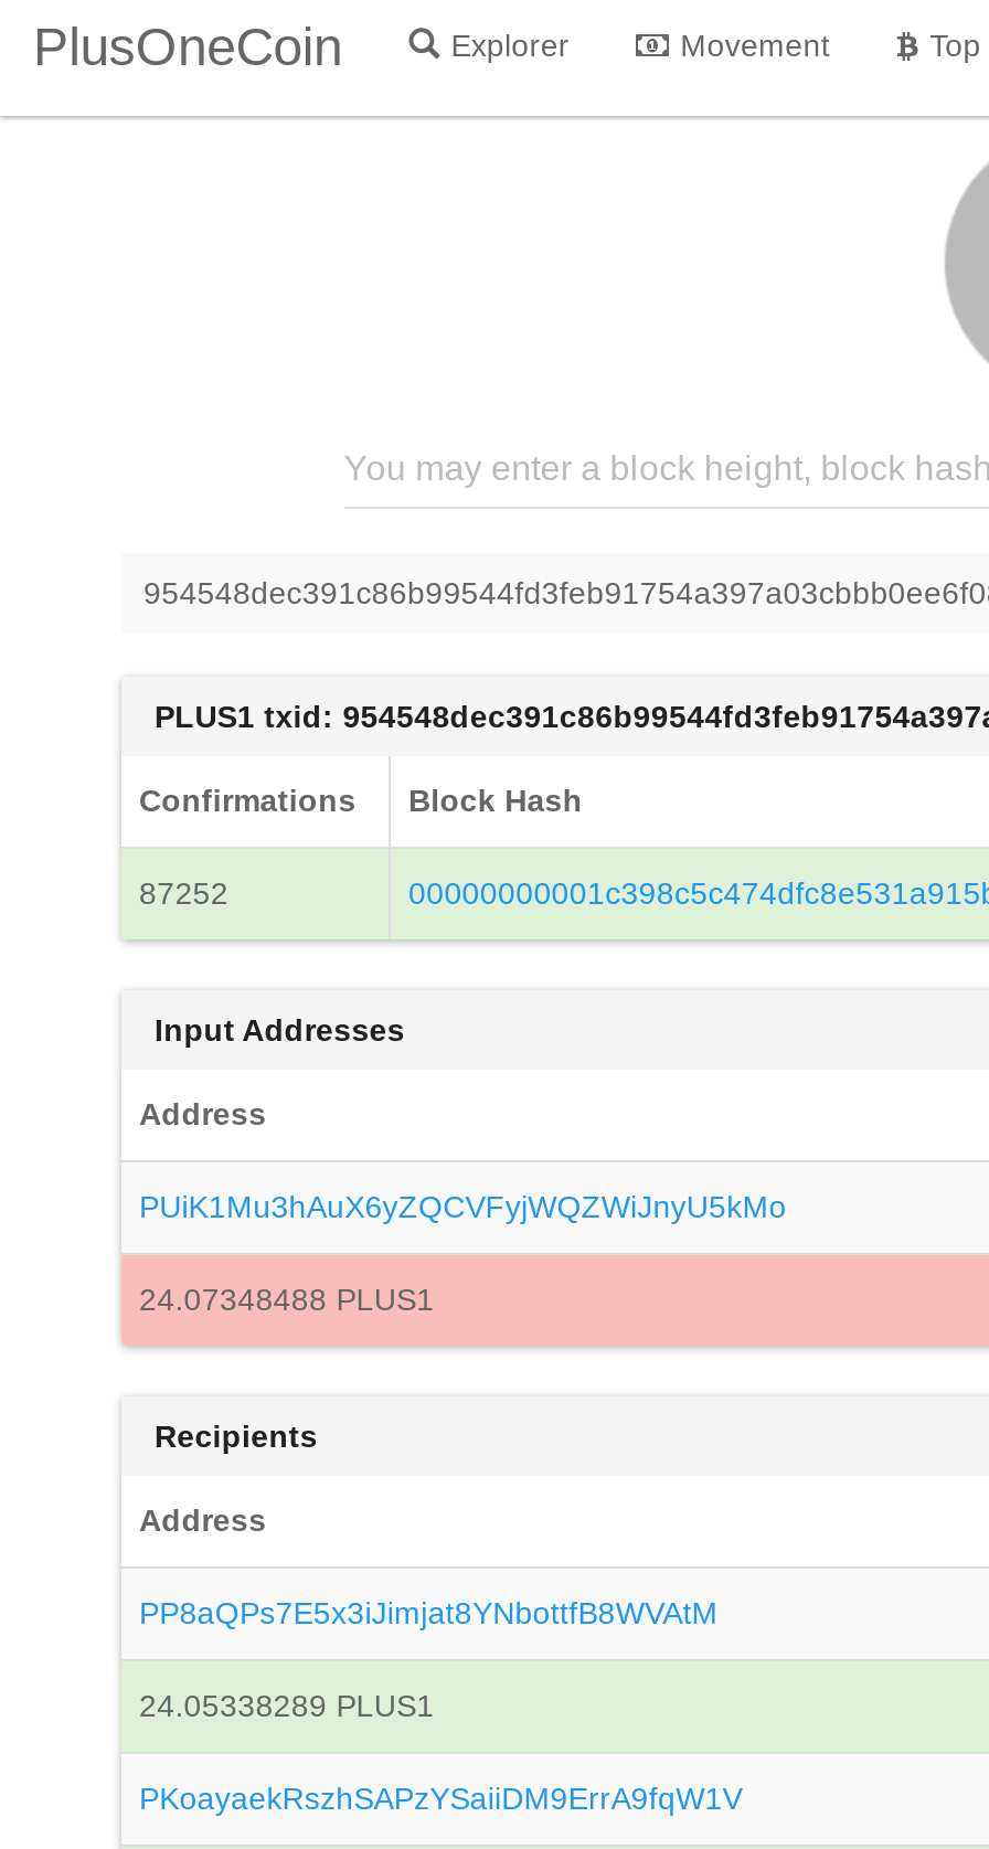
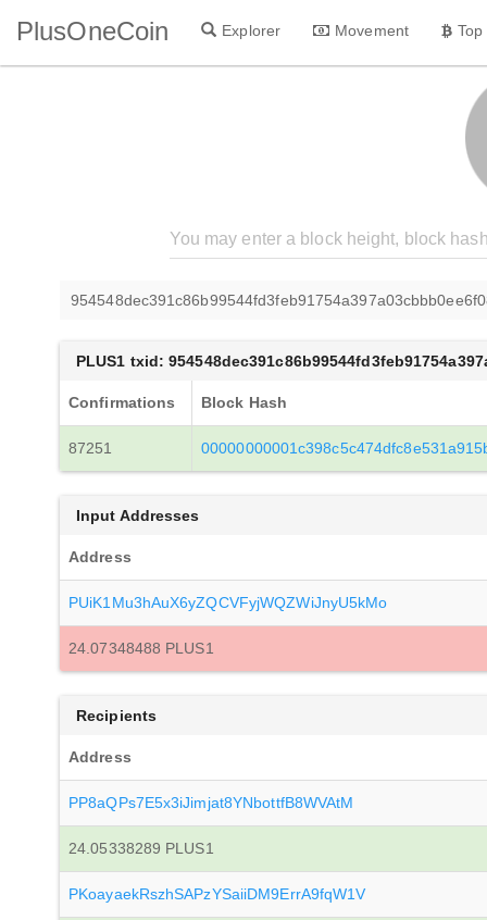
[139,875,228,911] 87252 -> [68,439,113,457] 87251

